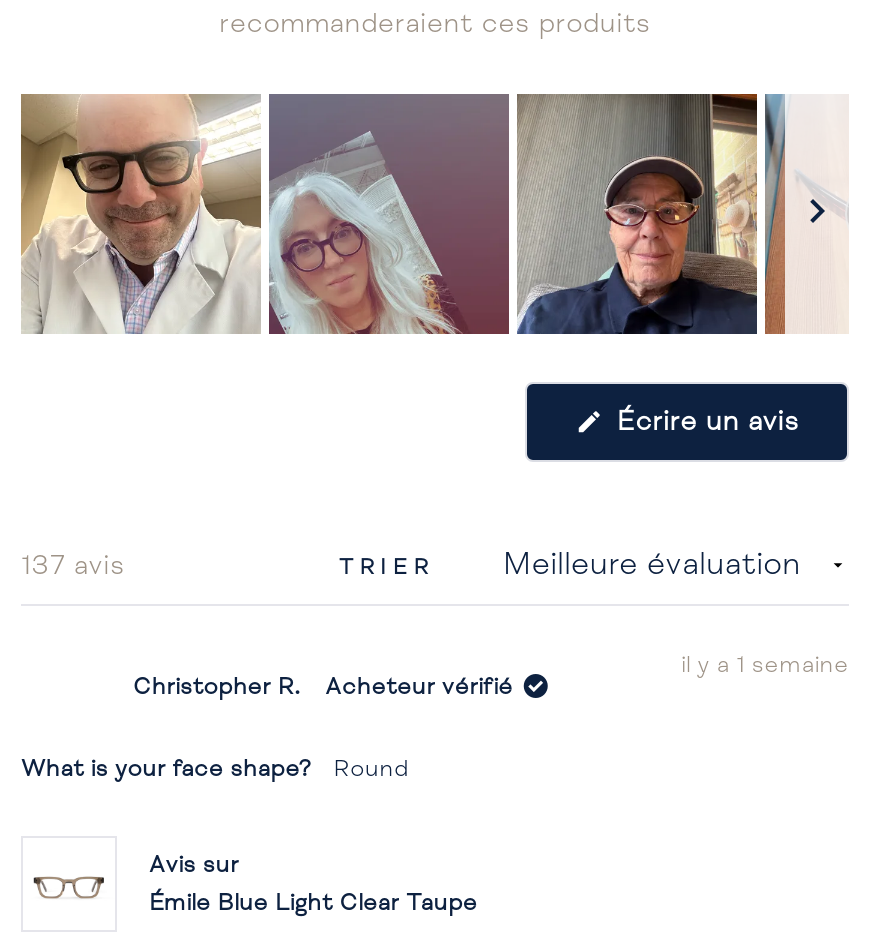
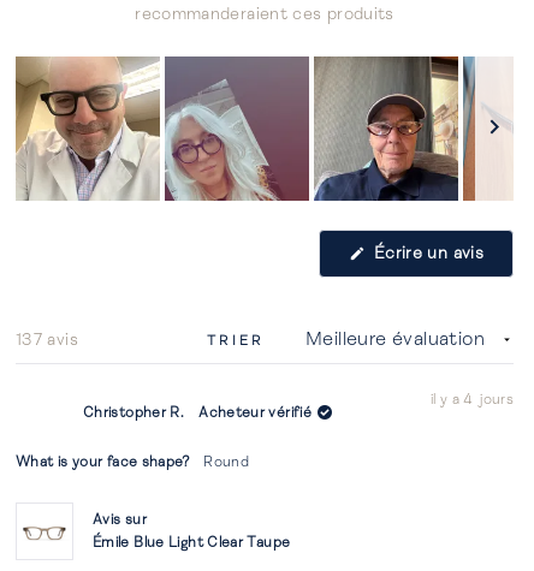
[681,650,849,680] il y a 1 semaine -> [430,391,514,409] il y a 4 jours

